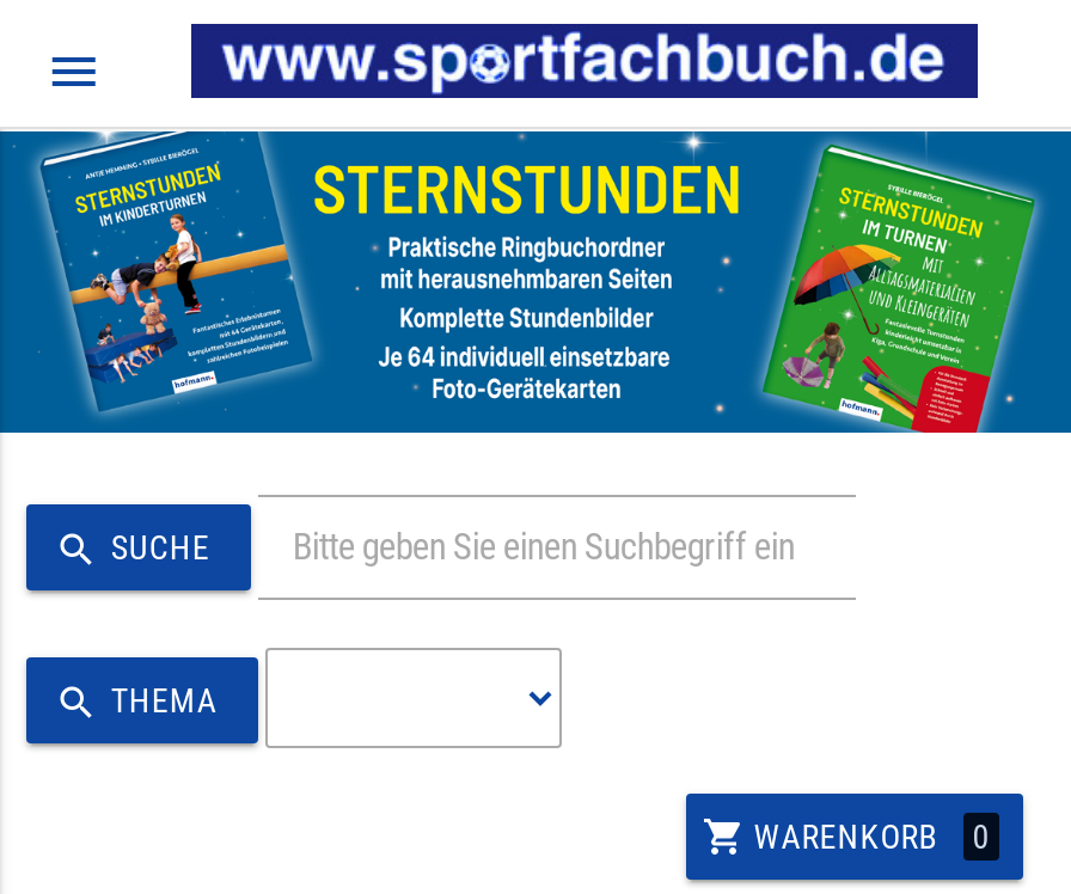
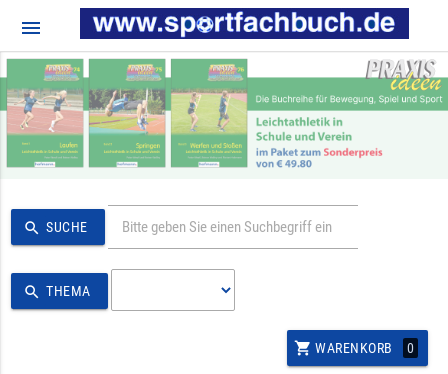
[7,129,1064,435] [image] -> [3,53,445,179] [image]

